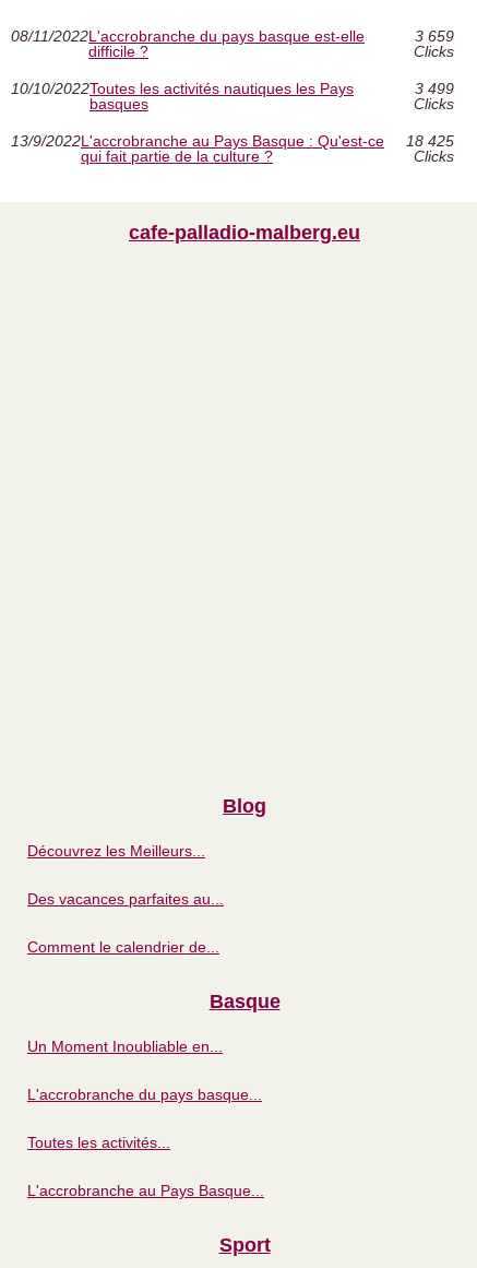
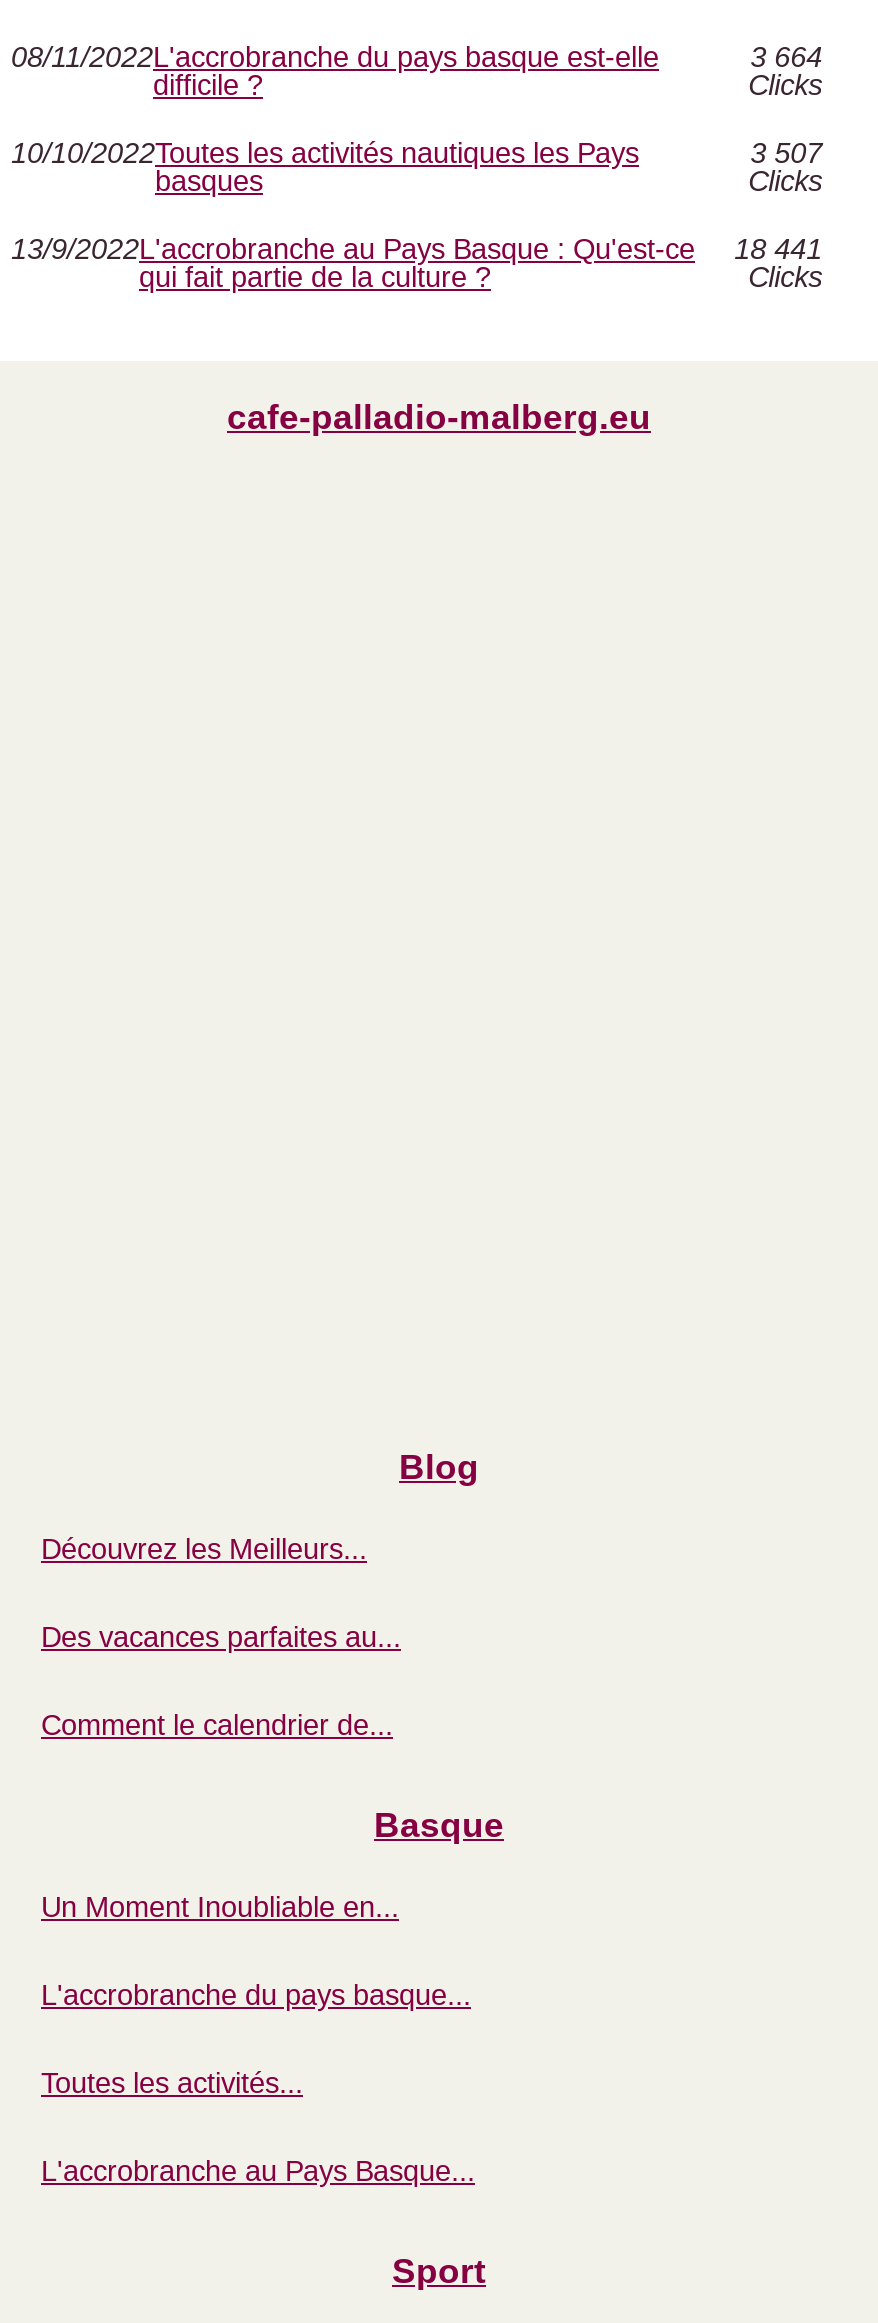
[414,28,454,45] 3 659 -> [750,42,822,74] 3 664
[414,80,454,98] 3 499 -> [750,138,822,170] 3 507
[11,132,454,150] 13/9/2022L'accrobranche au Pays Basque : Qu'est-ce 18 425 -> [11,234,822,266] 13/9/2022L'accrobranche au Pays Basque : Qu'est-ce 18 441

